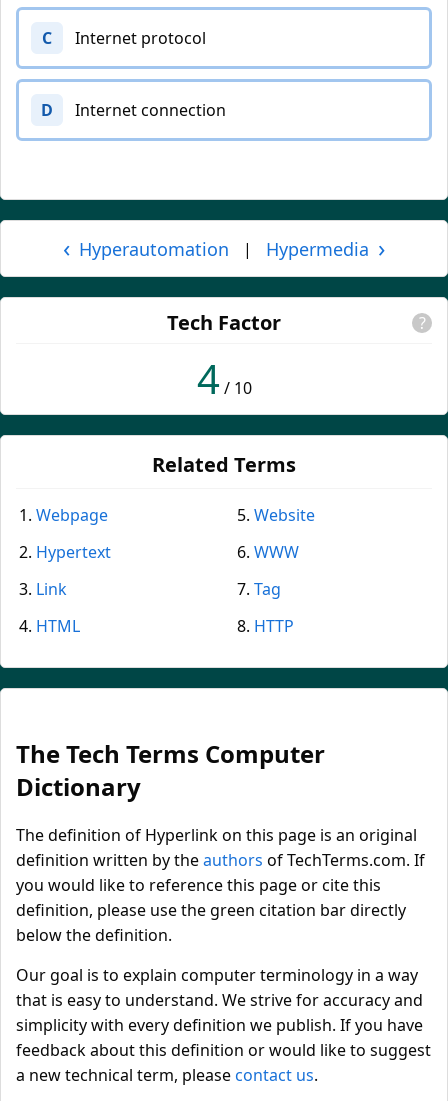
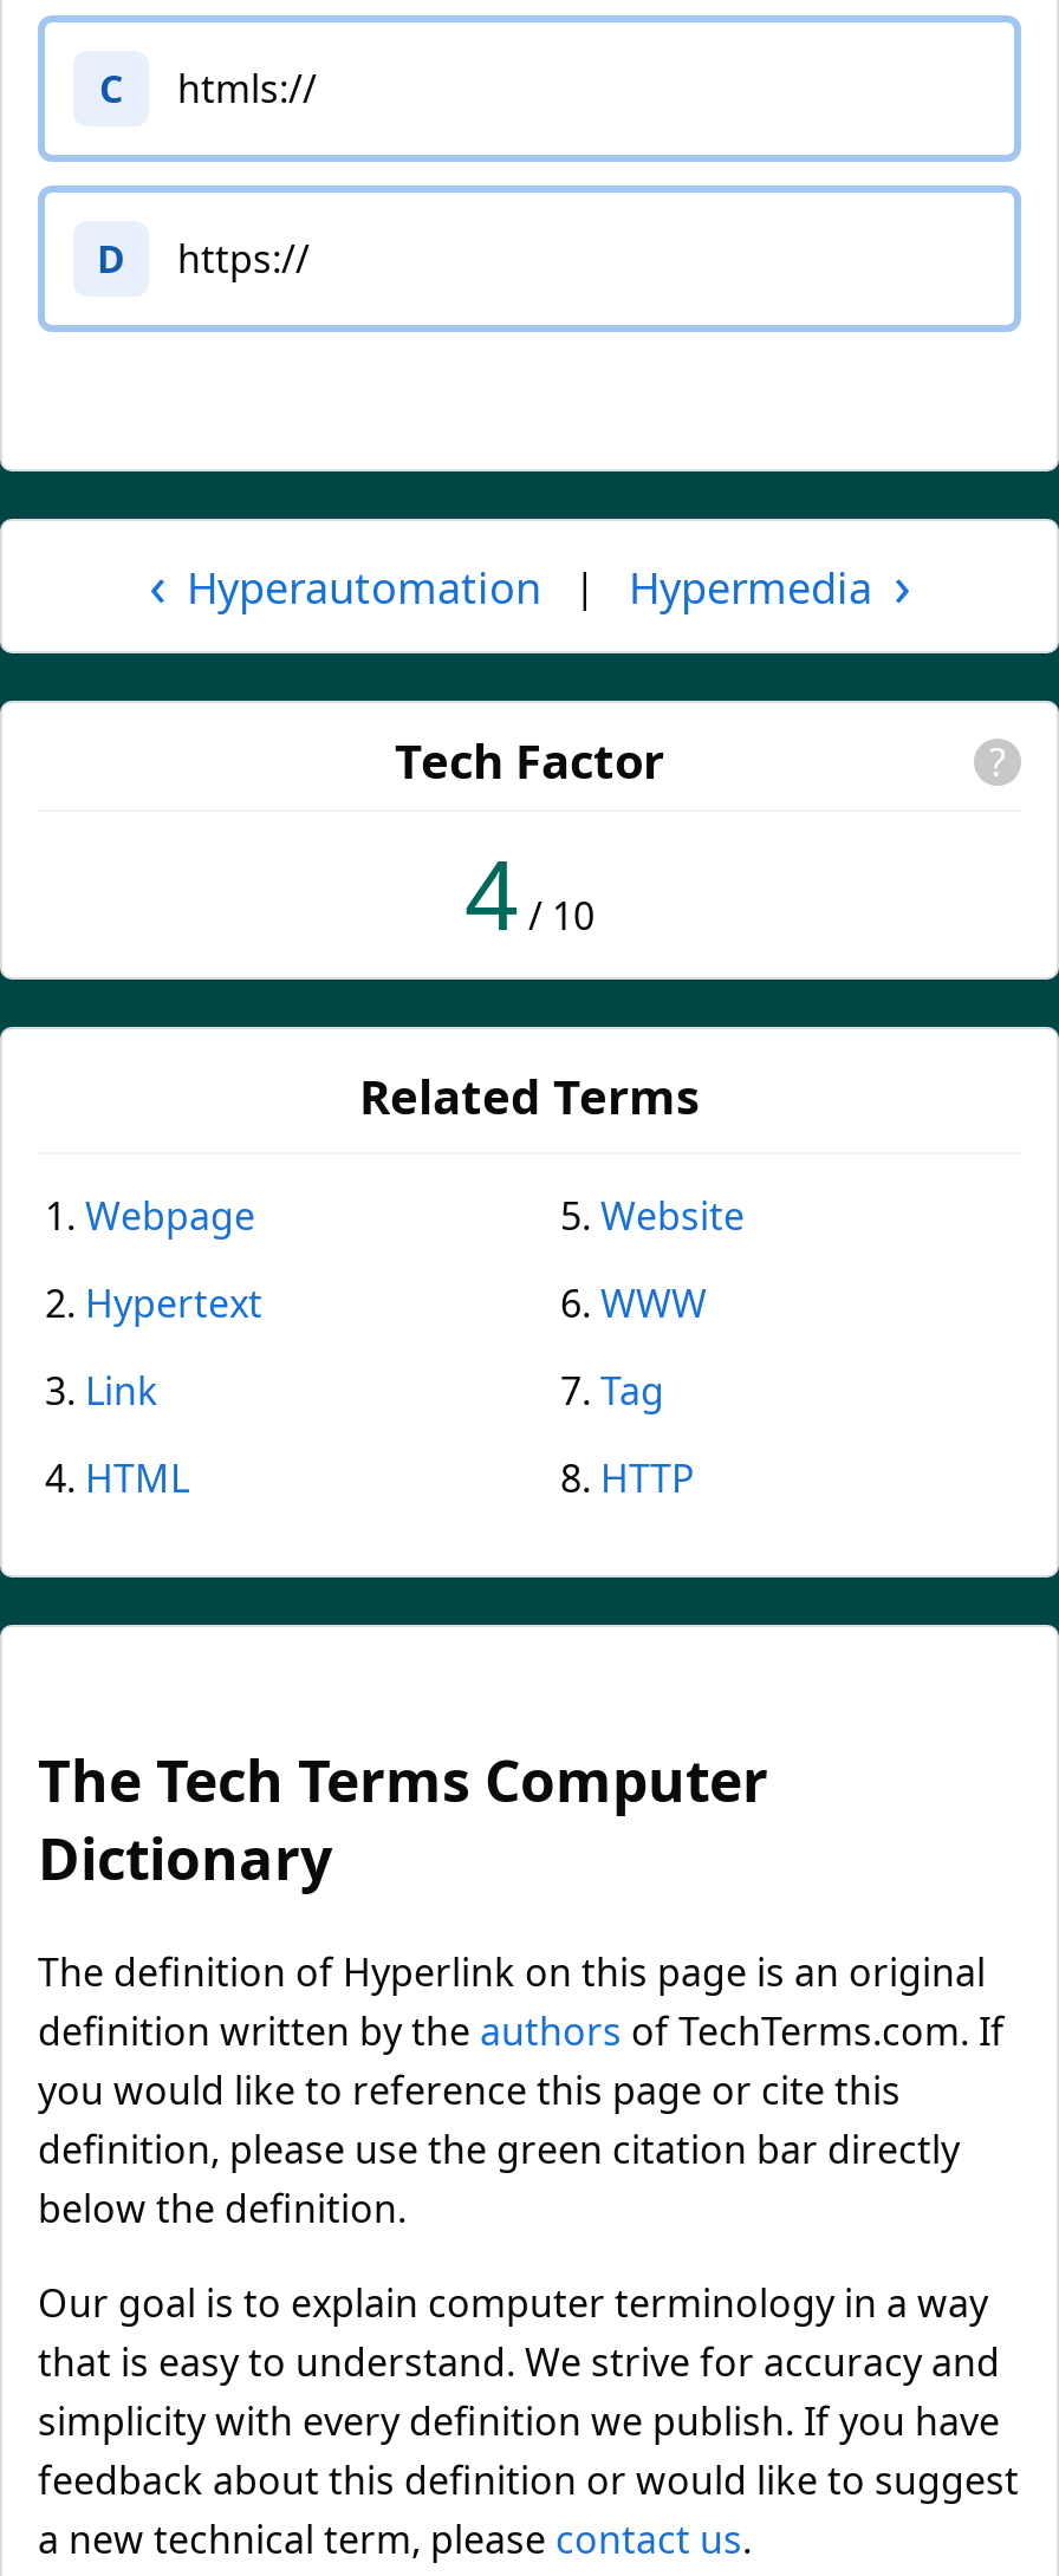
[75,27,206,49] Internet protocol -> [177,63,317,115] htmls://
[75,99,226,121] Internet connection -> [177,233,310,285] https://

